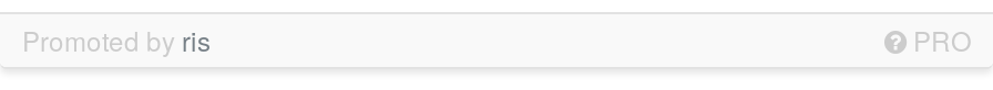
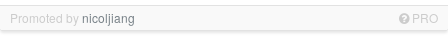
[22,21,211,58] Promoted by ris -> [10,9,135,26] Promoted by nicoljiang

